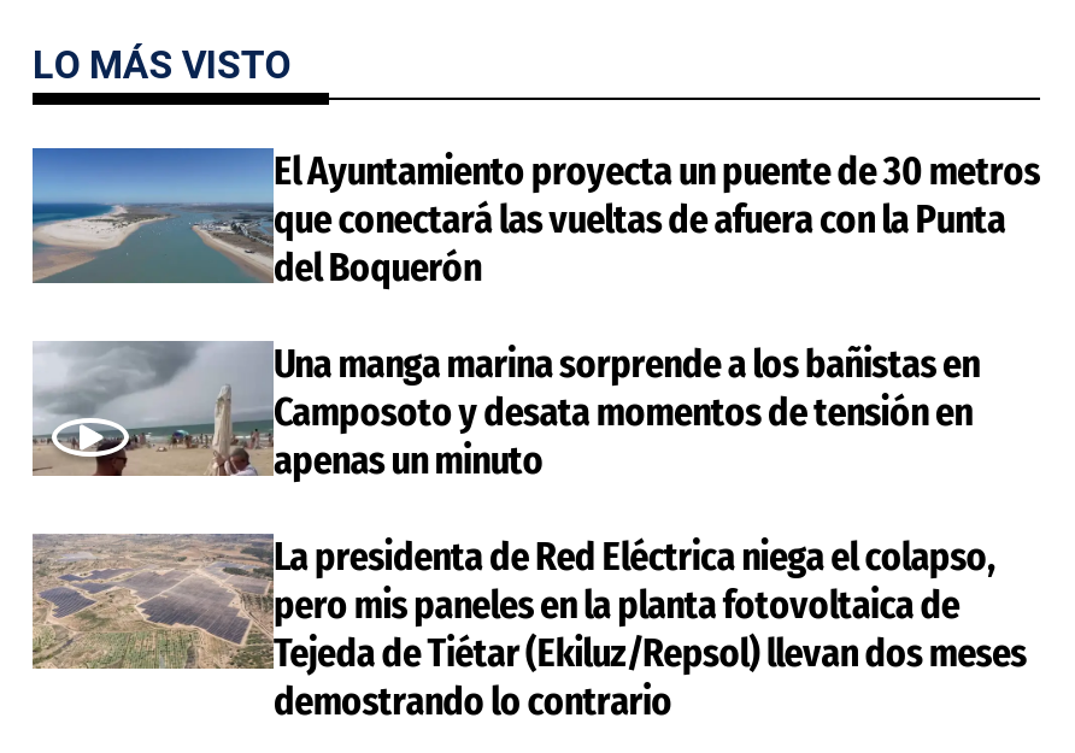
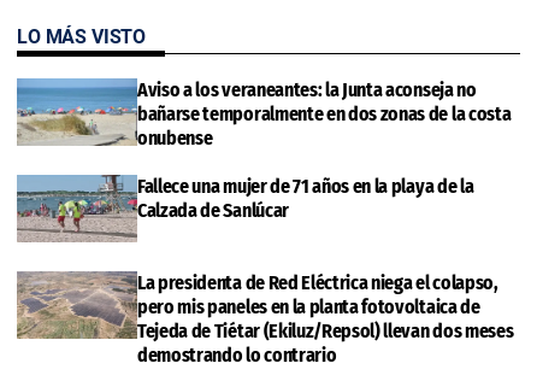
[30,147,1040,290] [image] | El Ayuntamiento proyecta un puente de 30 metros | que conectará las vueltas de afuera con la Punta | del Boquerón -> [17,78,511,149] [image] | Aviso a los veraneantes: la Junta aconseja no | bañarse temporalmente en dos zonas de la costa | onubense
[35,341,980,483] [image] | Una manga marina sorprende a los bañistas en | Camposoto y desata momentos de tensión en | apenas un minuto -> [17,174,474,241] [image] | Fallece una mujer de 71 años en la playa de la | Calzada de Sanlúcar

